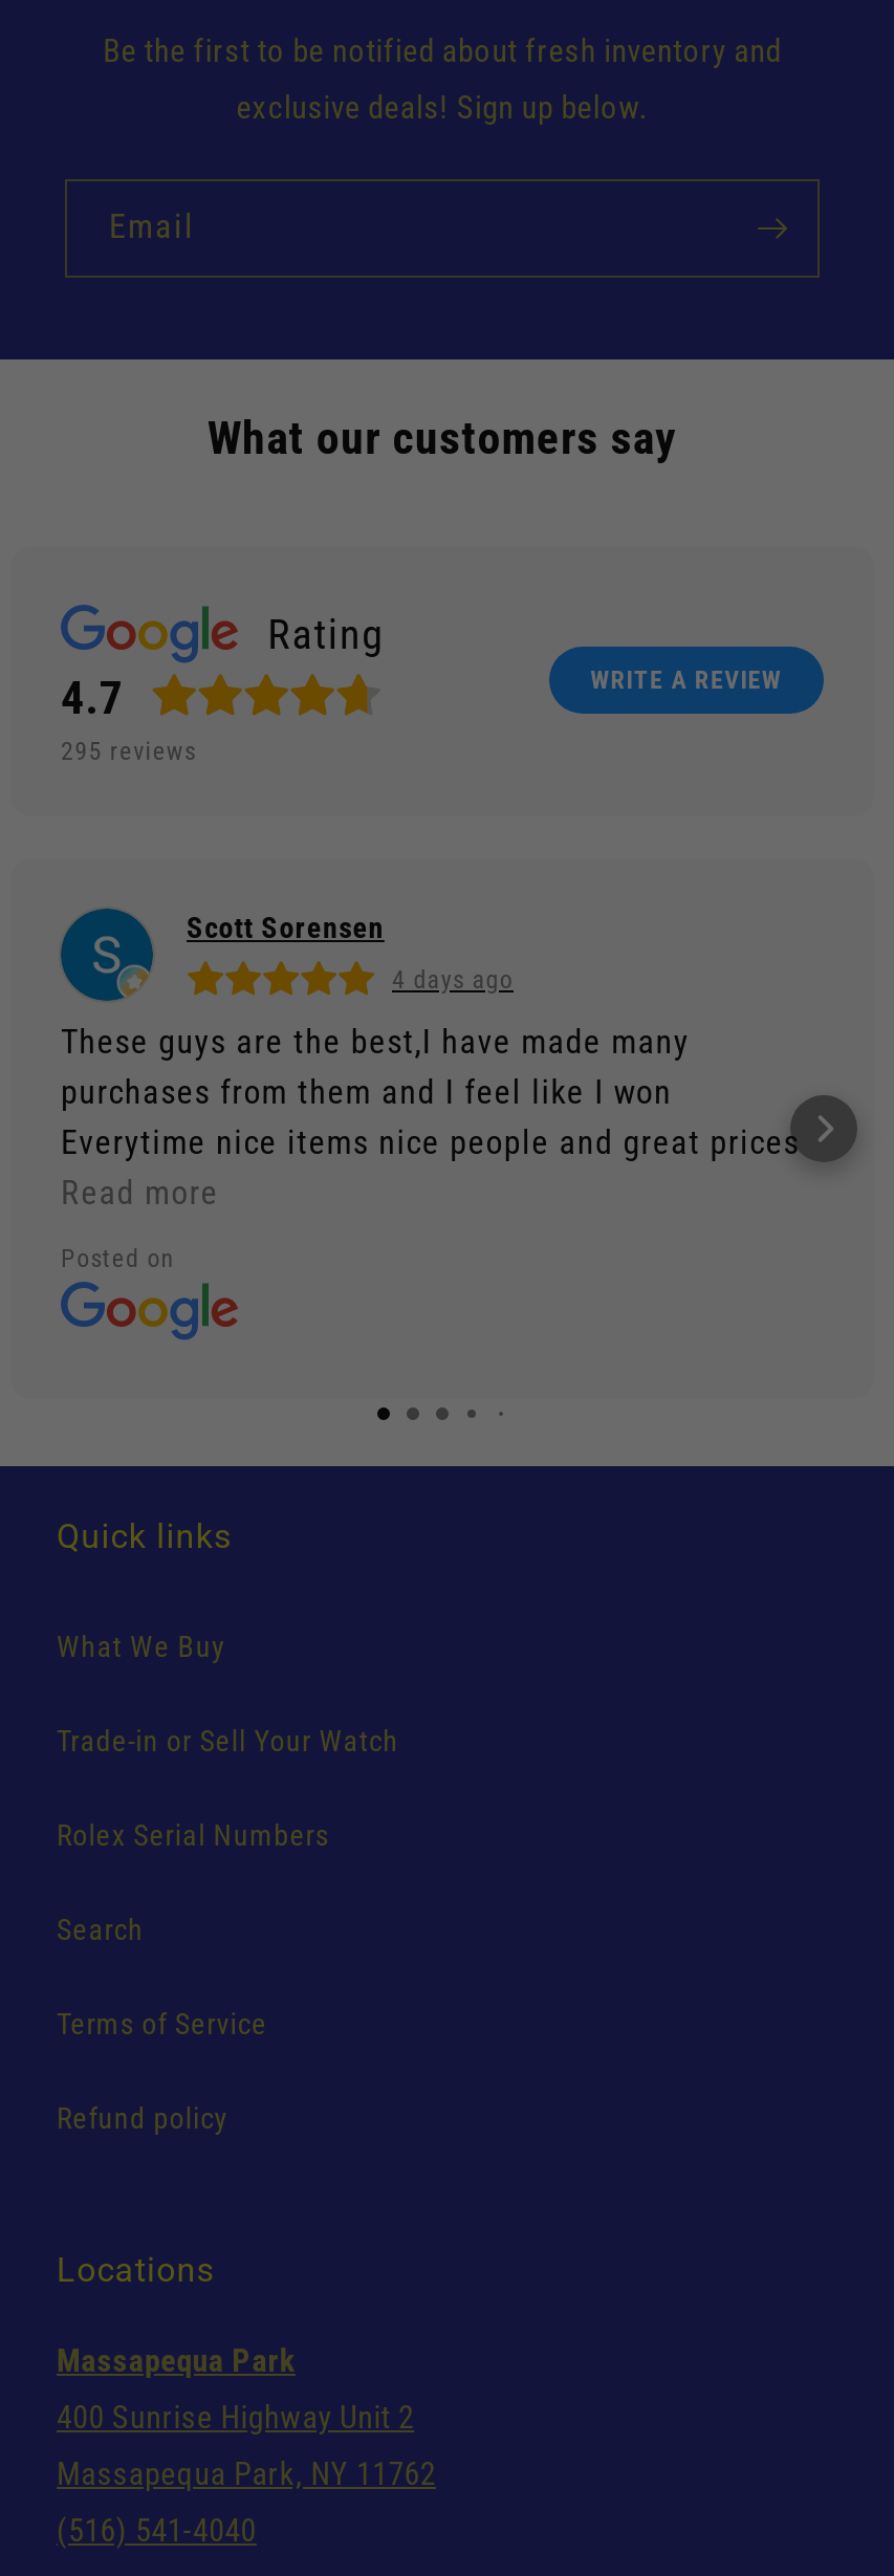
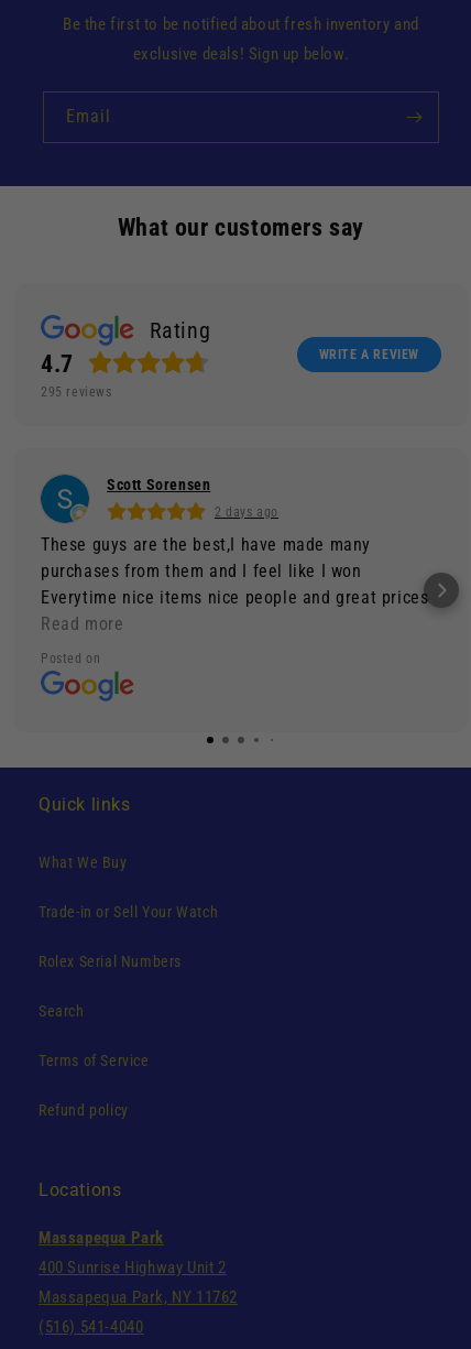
[392,966,514,995] 4 days ago -> [215,505,278,520] 2 days ago

